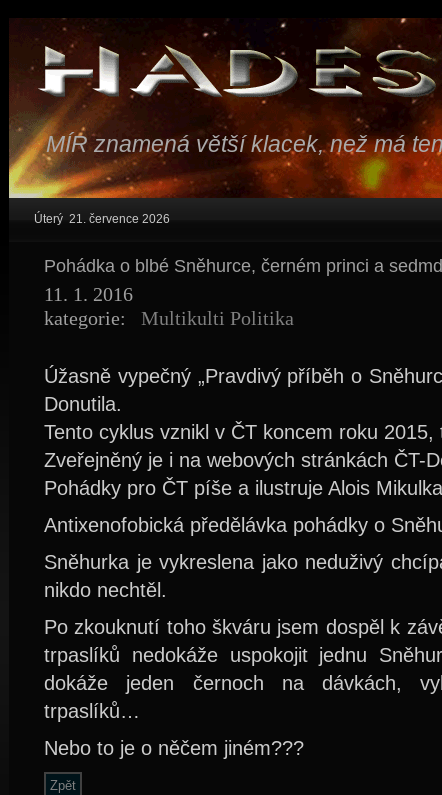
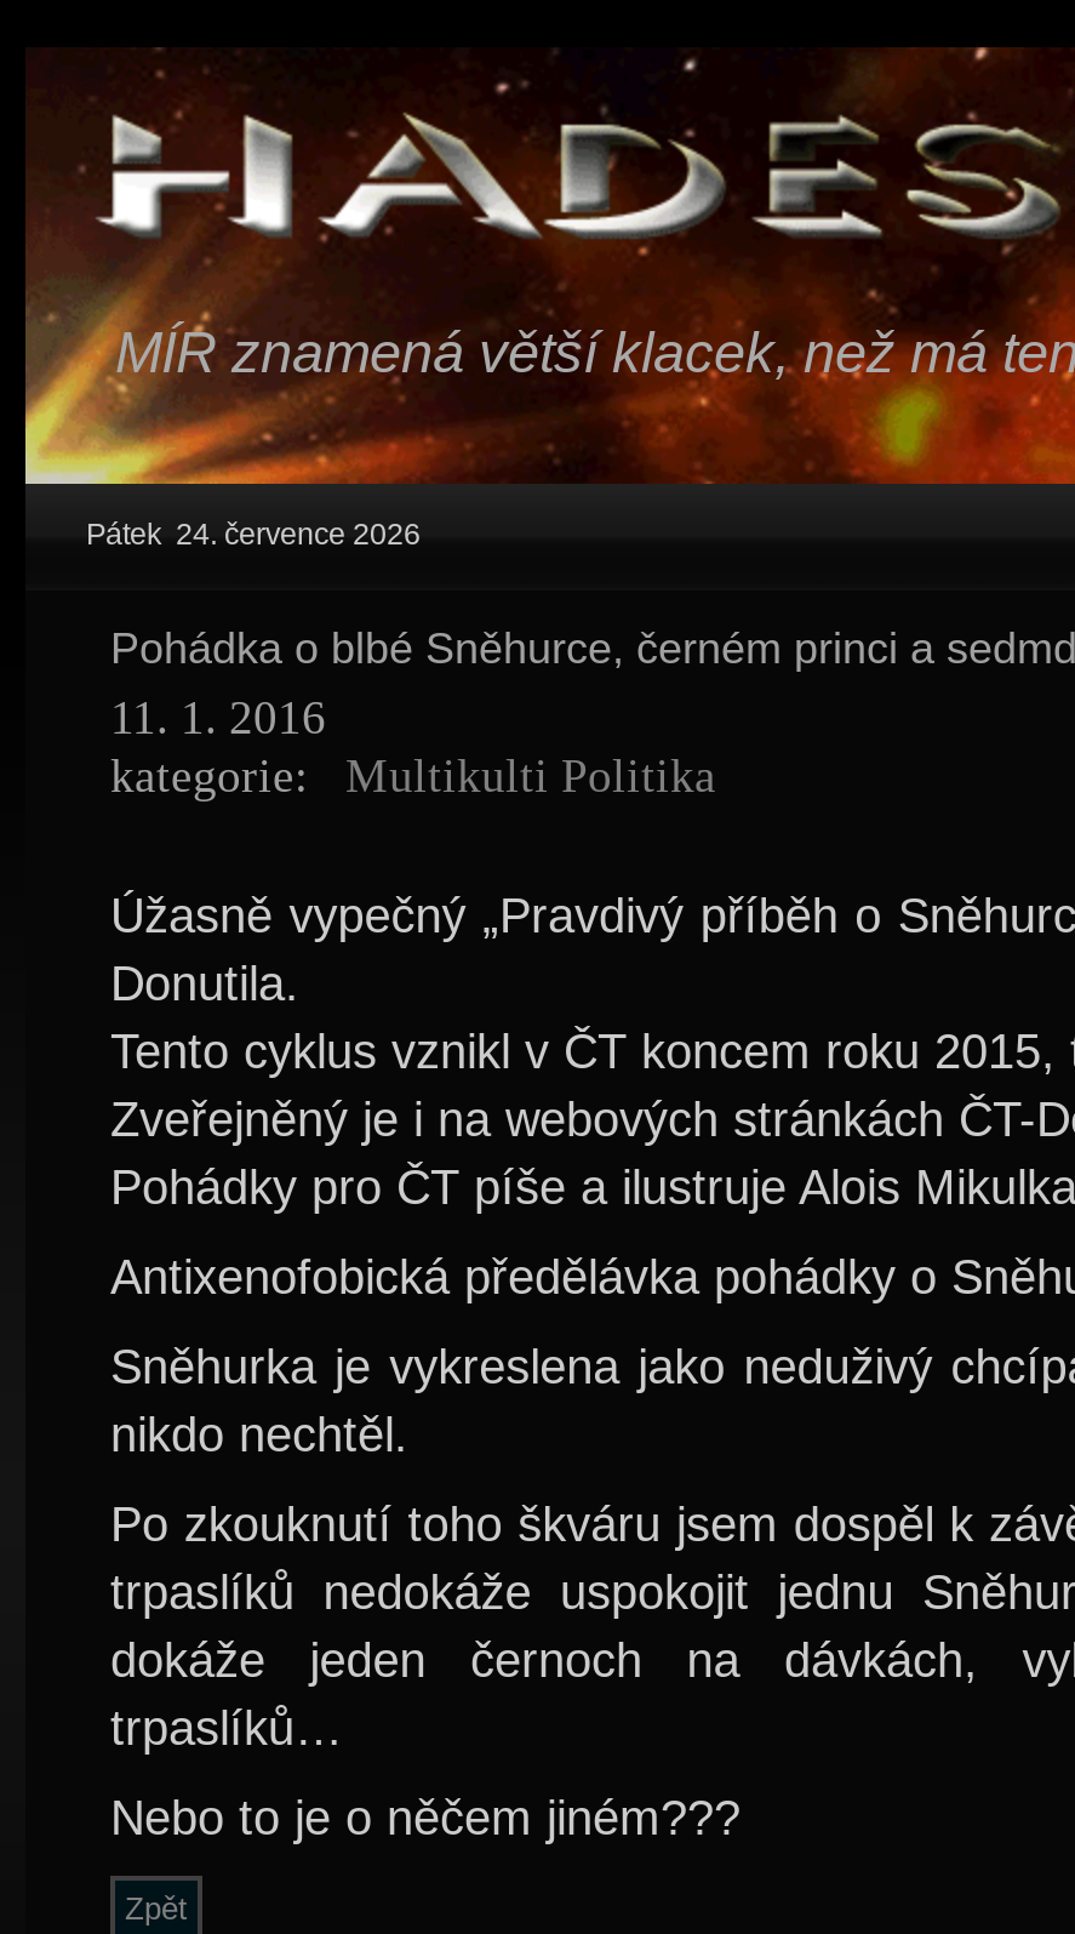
[34,212,170,226] Úterý 21. července 2026 -> [86,518,421,552] Pátek 24. července 2026

